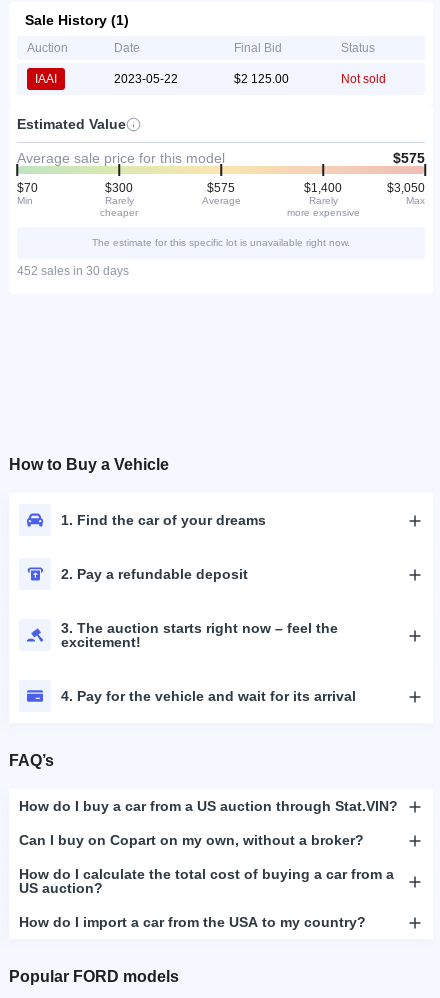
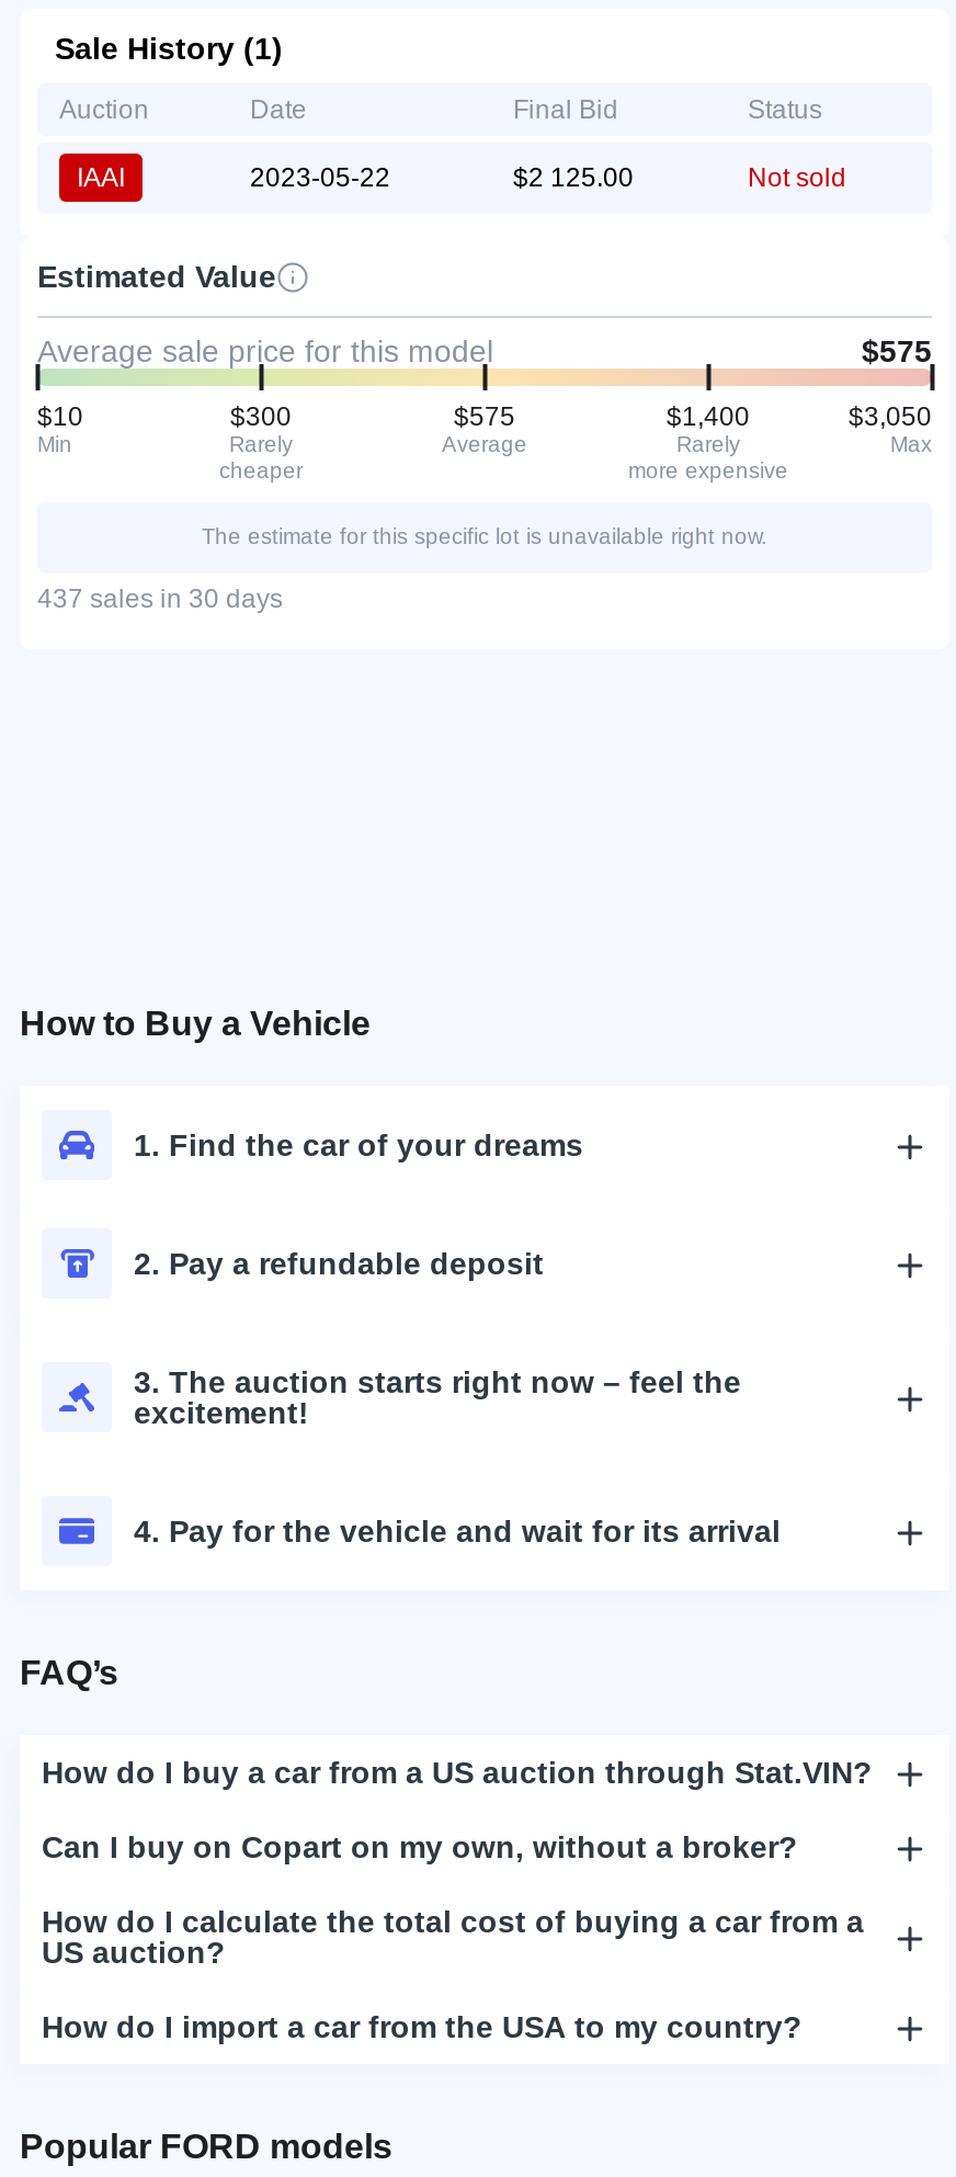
[17,181,38,195] $70 -> [37,401,83,432] $10
[17,264,129,278] 452 sales in 30 days -> [37,583,283,614] 437 sales in 30 days

